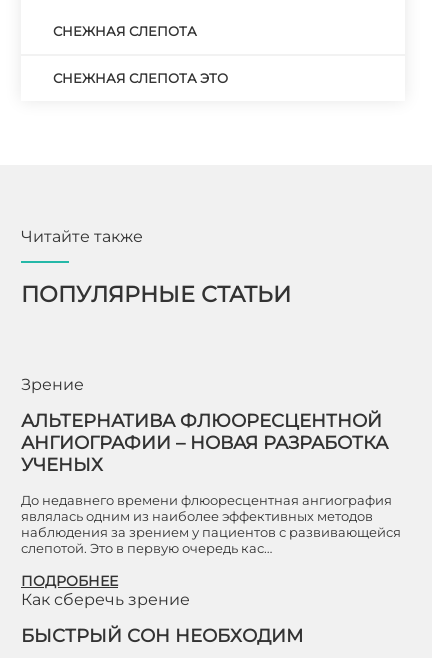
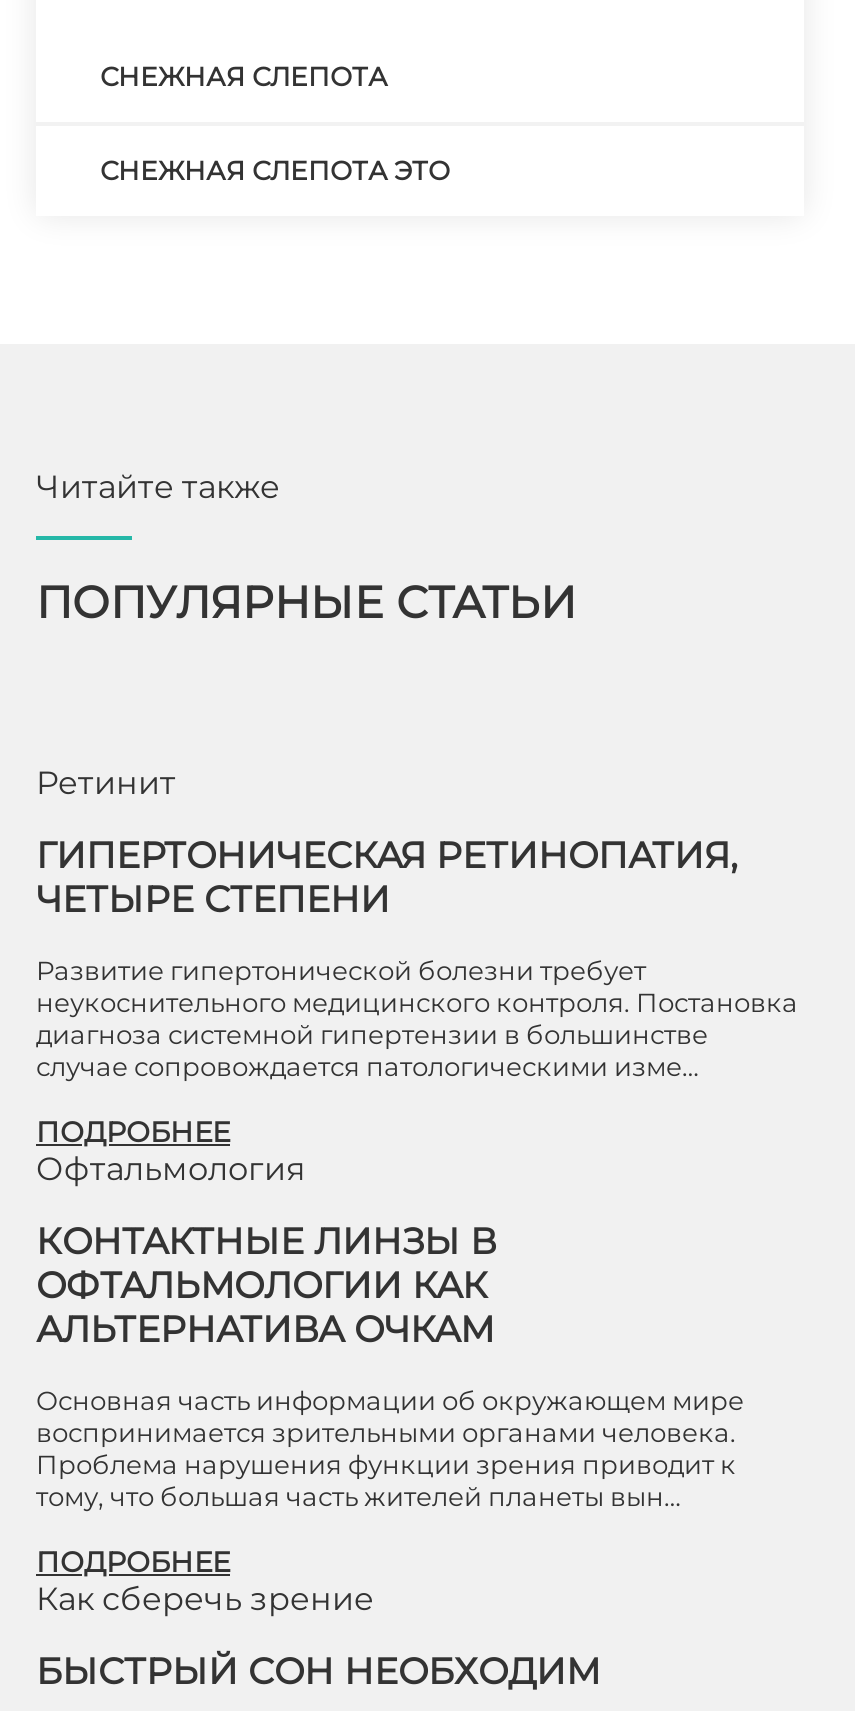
[21,375,401,556] Зрение | АЛЬТЕРНАТИВА ФЛЮОРЕСЦЕНТНОЙ | АНГИОГРАФИИ – НОВАЯ РАЗРАБОТКА | УЧЕНЫХ | До недавнего времени флюоресцентная ангиография | являлась одним из наиболее эффективных методов | наблюдения за зрением у пациентов с развивающейся | слепотой. Это в первую очередь кас… -> [36,764,798,1512] Ретинит | ГИПЕРТОНИЧЕСКАЯ РЕТИНОПАТИЯ, | ЧЕТЫРЕ СТЕПЕНИ | Развитие гипертонической болезни требует | неукоснительного медицинского контроля. Постановка | диагноза системной гипертензии в большинстве | случае сопровождается патологическими изме… | ПОДРОБНЕЕ | Офтальмология | КОНТАКТНЫЕ ЛИНЗЫ В | ОФТАЛЬМОЛОГИИ КАК | АЛЬТЕРНАТИВА ОЧКАМ | Основная часть информации об окружающем мире | воспринимается зрительными органами человека. | Проблема нарушения функции зрения приводит к | тому, что большая часть жителей планеты вын…

